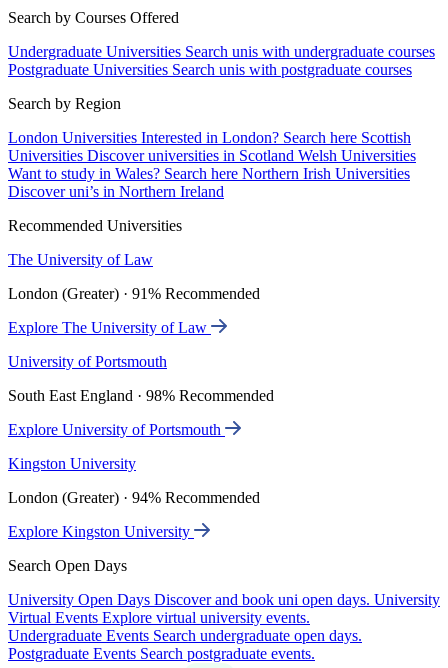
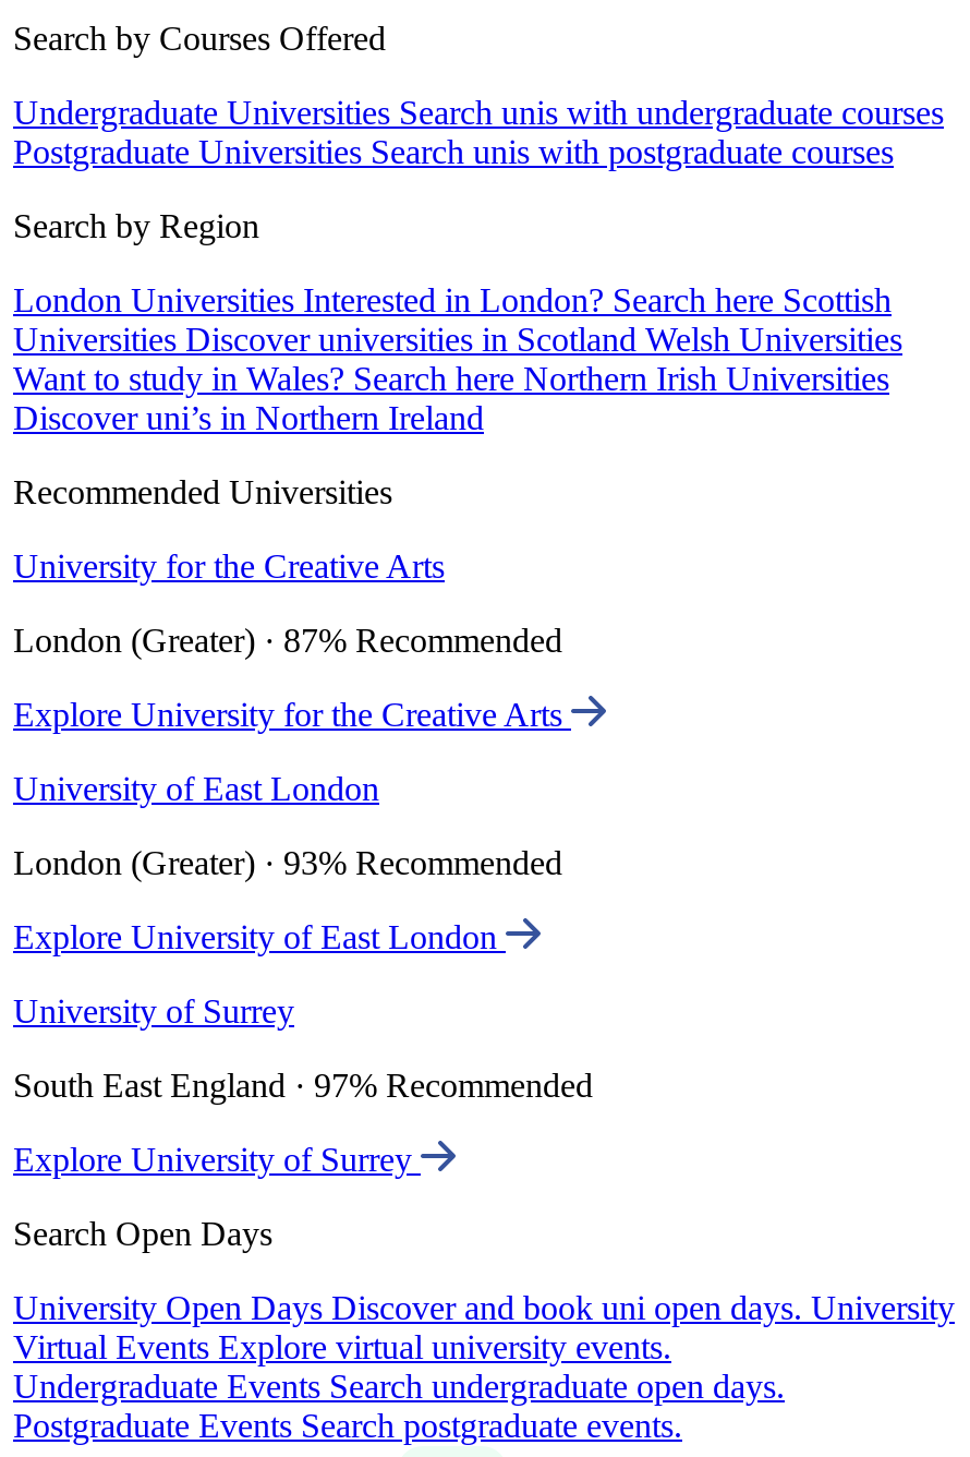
[8,251,153,268] The University of Law -> [13,548,445,585] University for the Creative Arts
[8,285,260,302] London (Greater) · 91% Recommended -> [13,622,562,659] London (Greater) · 87% Recommended
[8,319,211,336] Explore The University of Law -> [13,696,571,733] Explore University for the Creative Arts
[8,353,167,370] University of Portsmouth -> [13,770,379,807] University of East London
[8,387,274,404] South East England · 98% Recommended -> [13,844,562,881] London (Greater) · 93% Recommended
[8,421,225,438] Explore University of Portsmouth -> [13,918,506,956] Explore University of East London
[8,455,136,472] Kingston University -> [13,993,294,1030] University of Surrey
[8,489,260,506] London (Greater) · 94% Recommended -> [13,1067,593,1104] South East England · 97% Recommended
[8,523,194,540] Explore Kingston University -> [13,1141,421,1178] Explore University of Surrey

